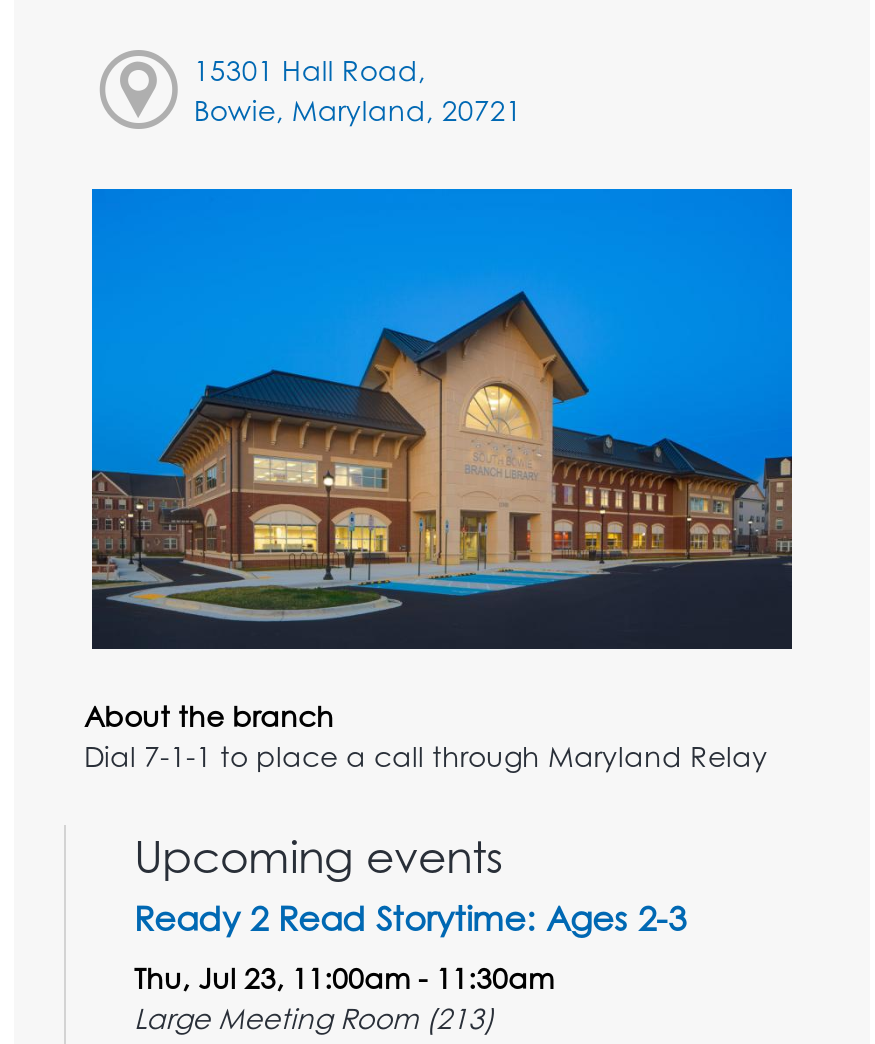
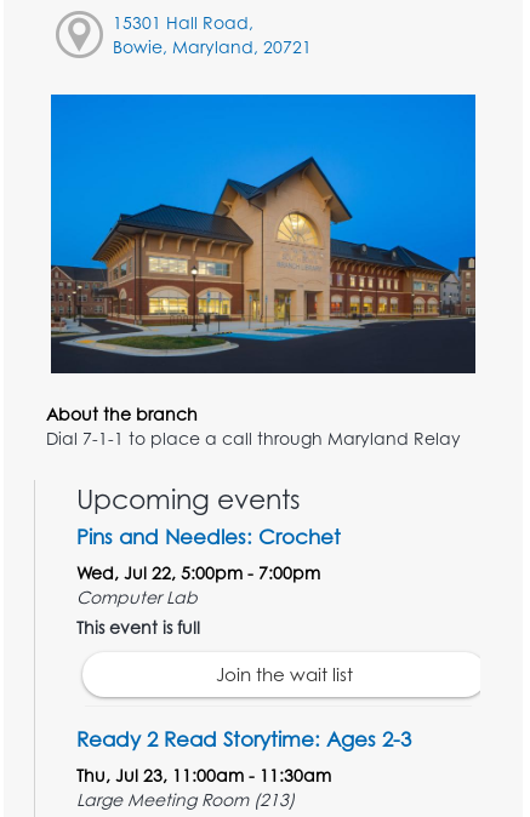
none -> [76,524,353,686] Pins and Needles: Crochet | Wed, Jul 22, 5:00pm - 7:00pm | Computer Lab | This event is full | Join the wait list

